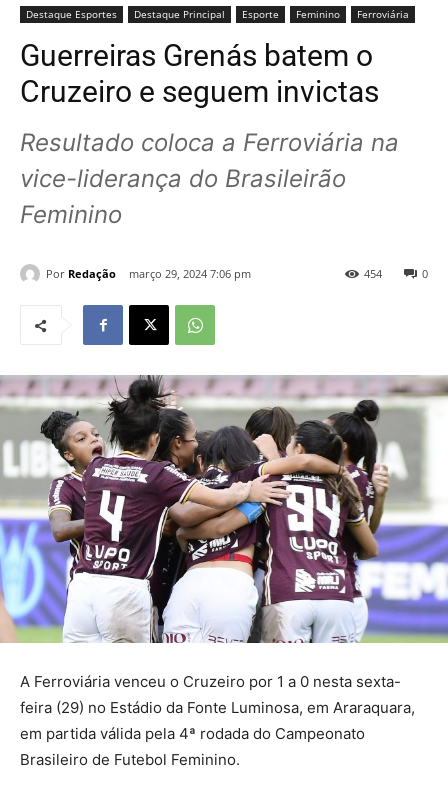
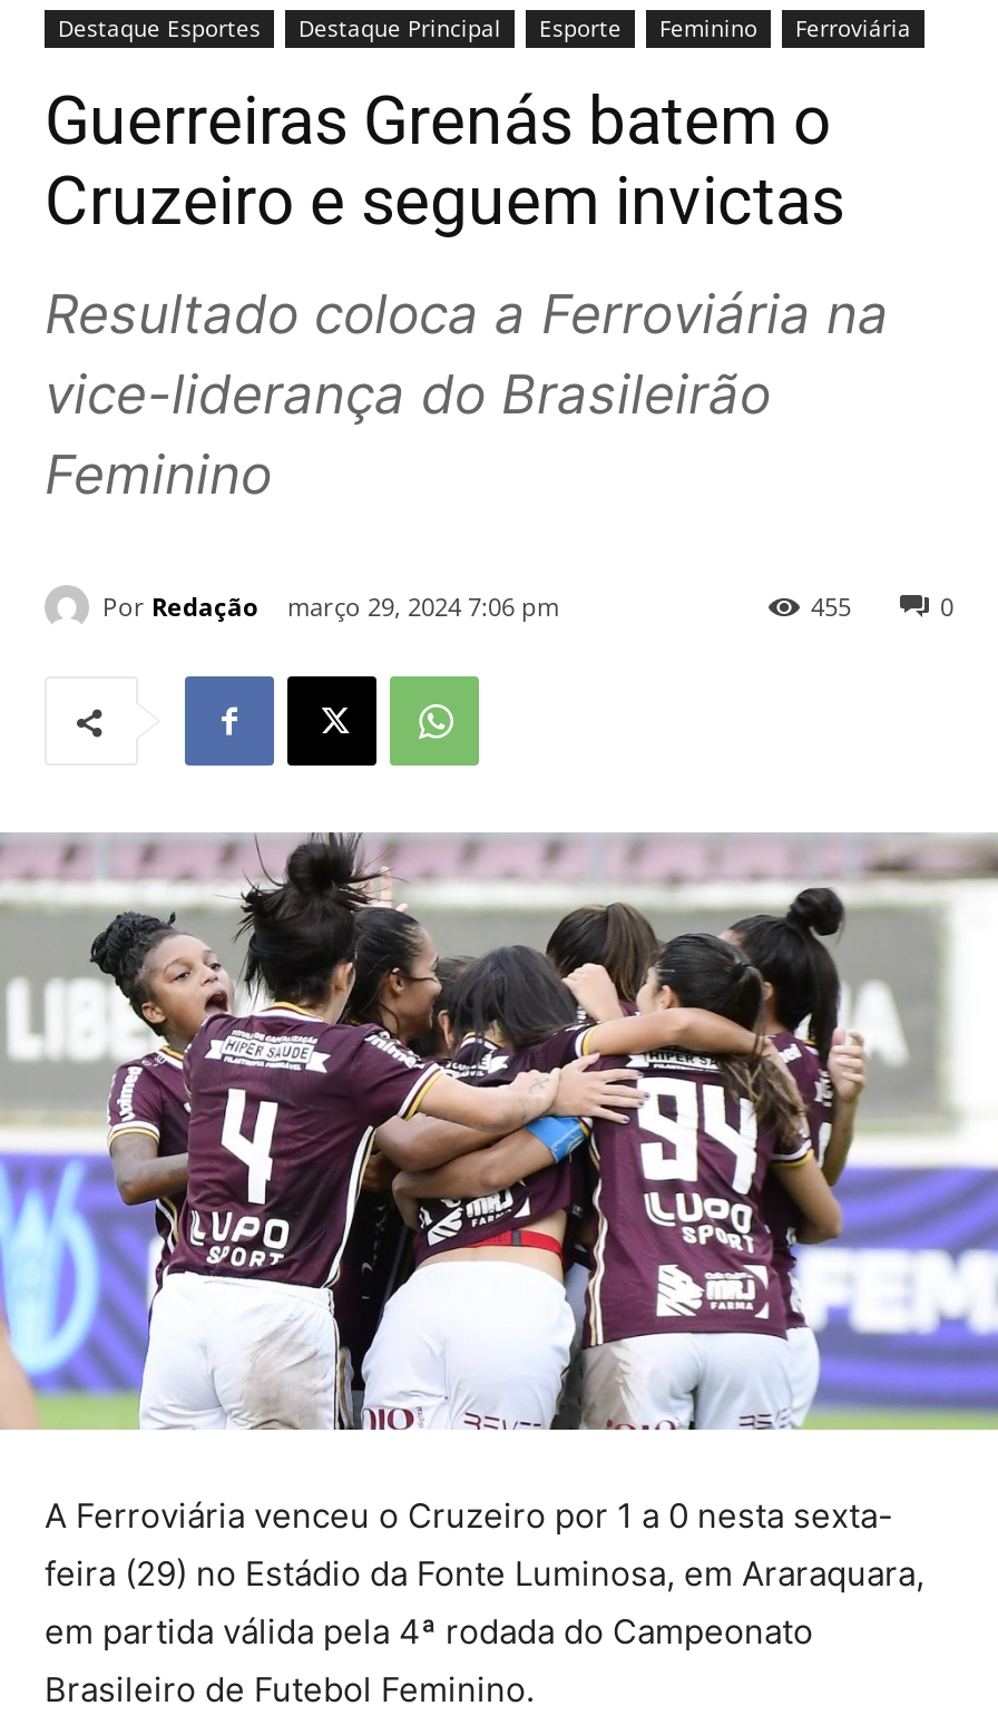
[364,266,382,281] 454 -> [811,590,851,623] 455

